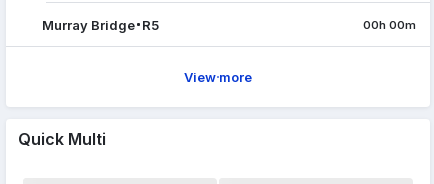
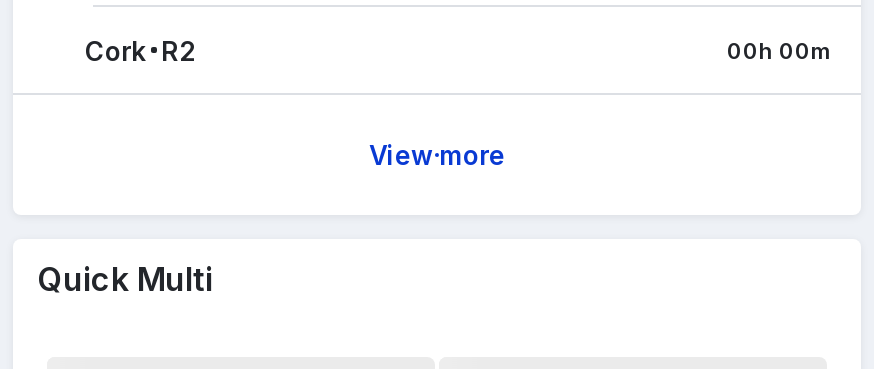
[42,16,159,32] Murray Bridge R5 -> [85,34,197,66] Cork R2

